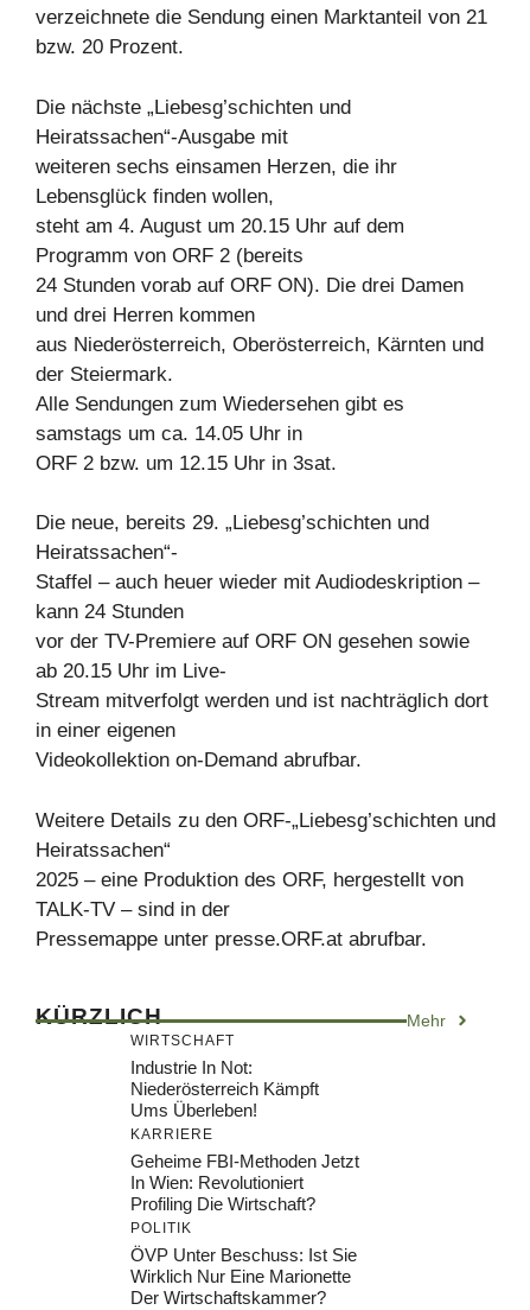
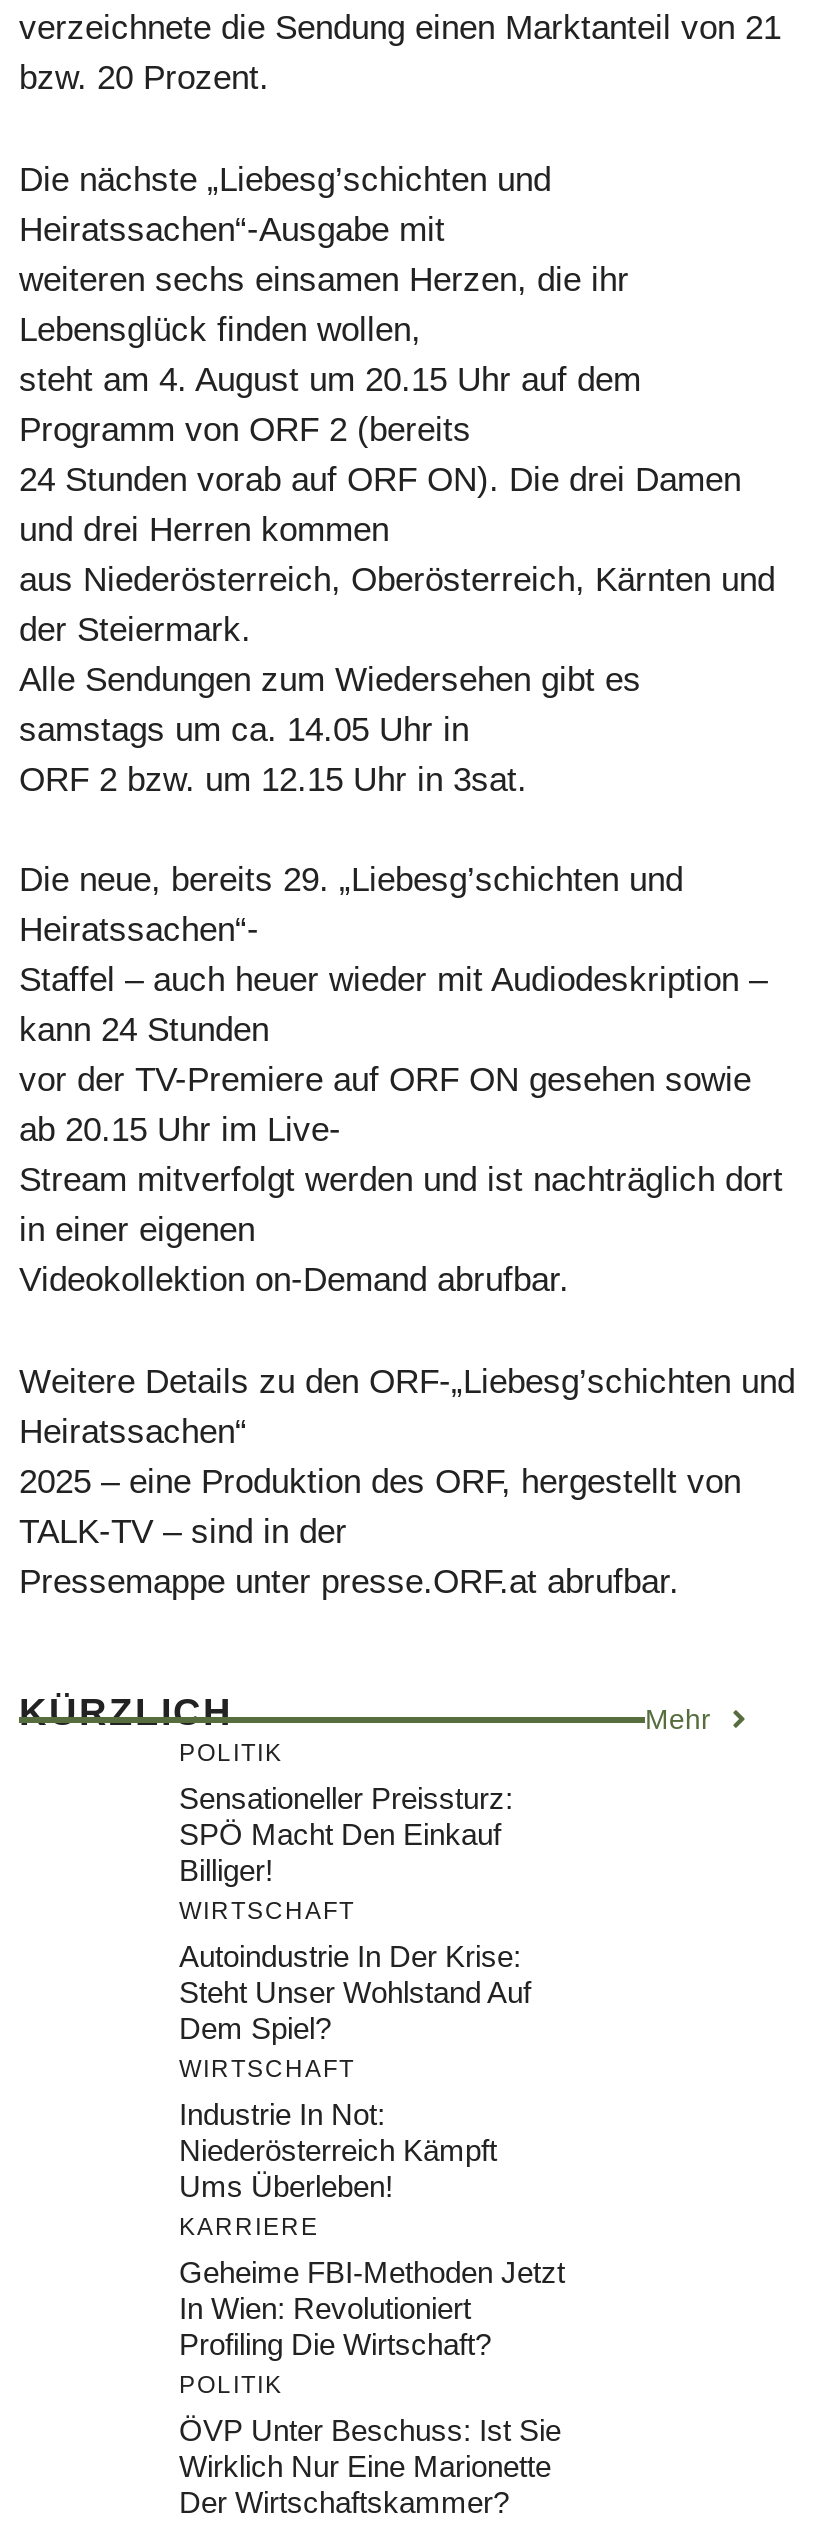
none -> [179,1738,531,2044] POLITIK | Sensationeller Preissturz: | SPÖ Macht Den Einkauf | Billiger! | WIRTSCHAFT | Autoindustrie In Der Krise: | Steht Unser Wohlstand Auf | Dem Spiel?

